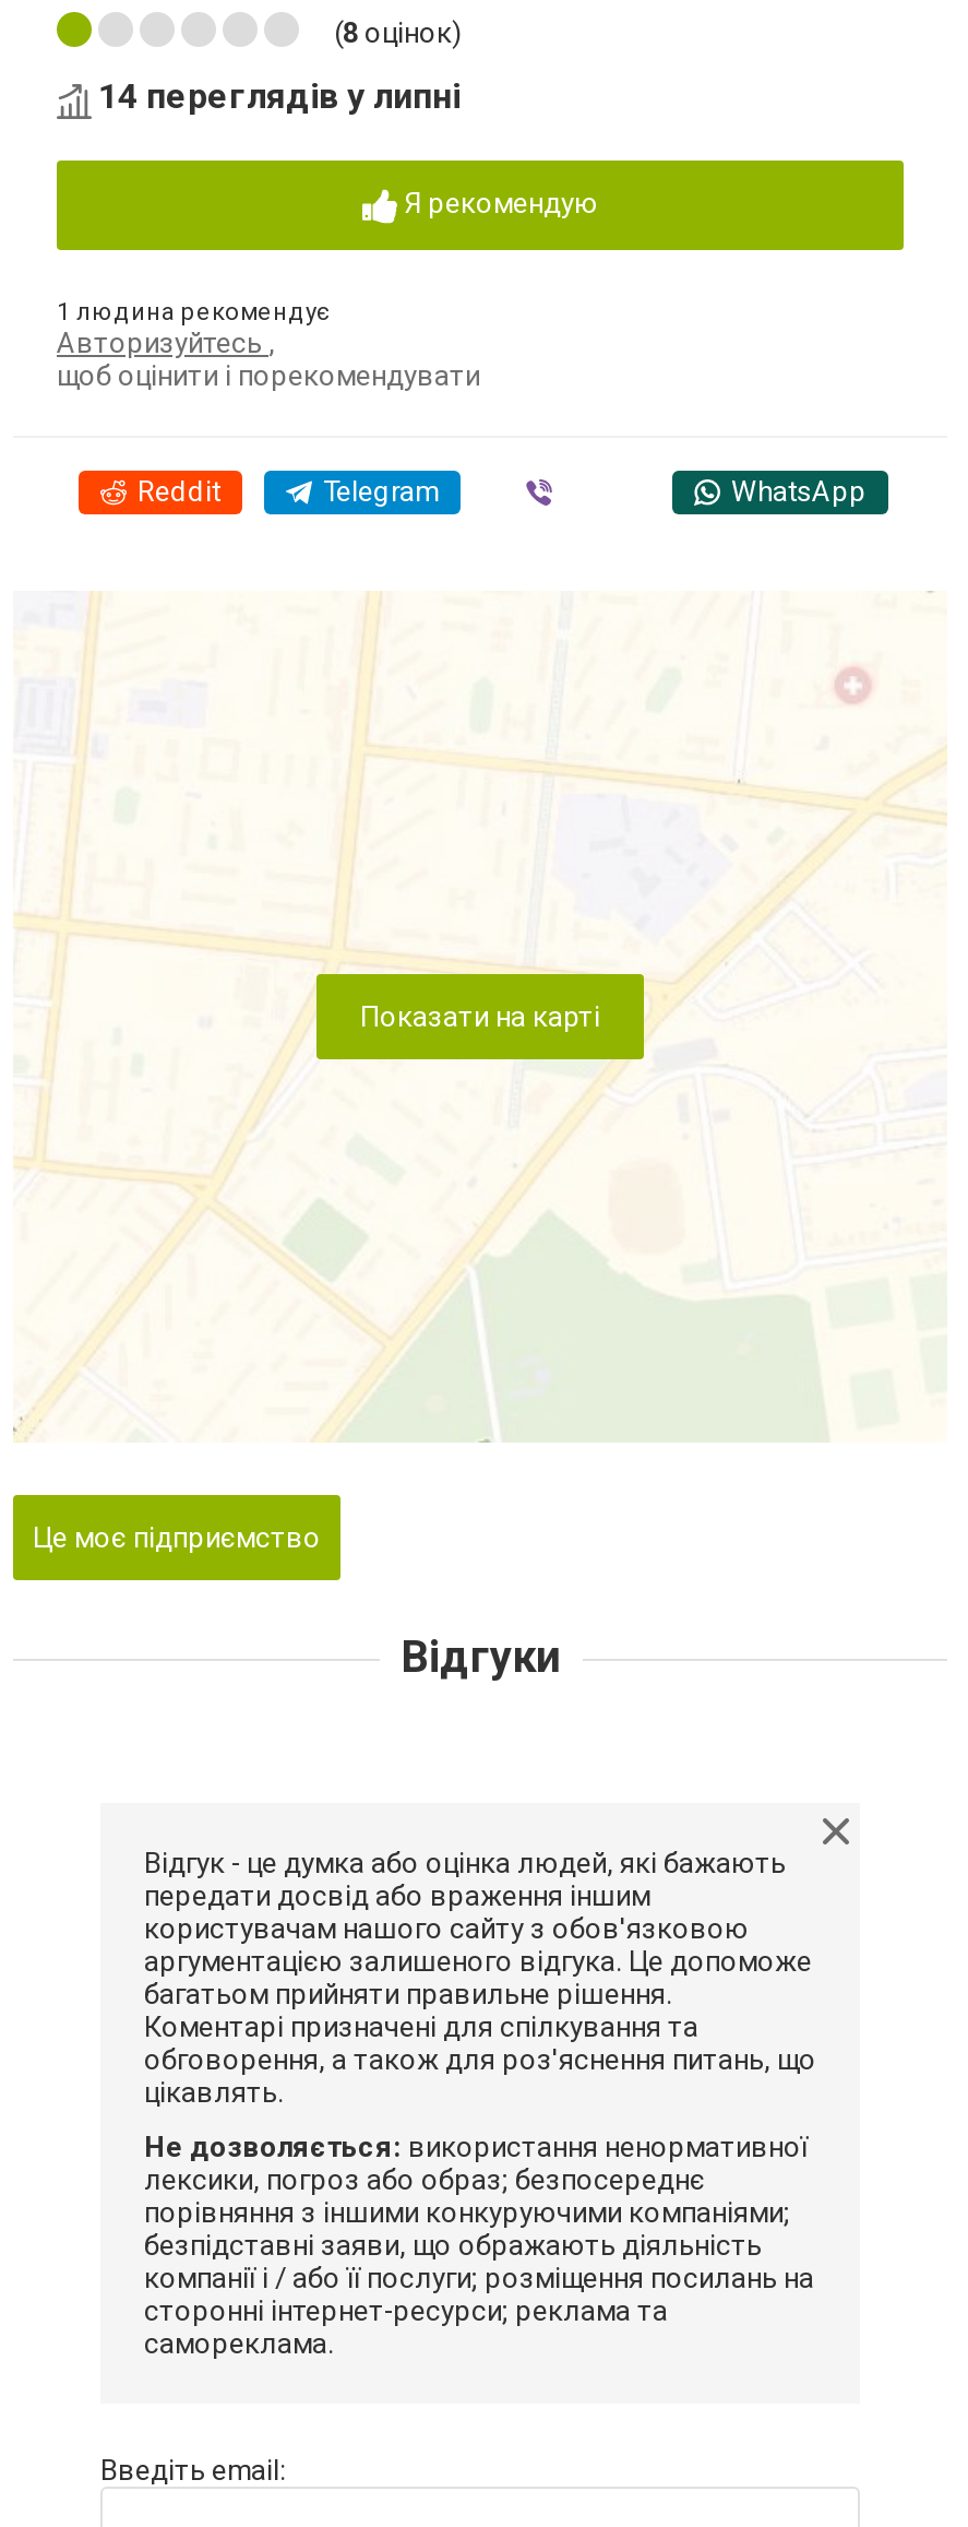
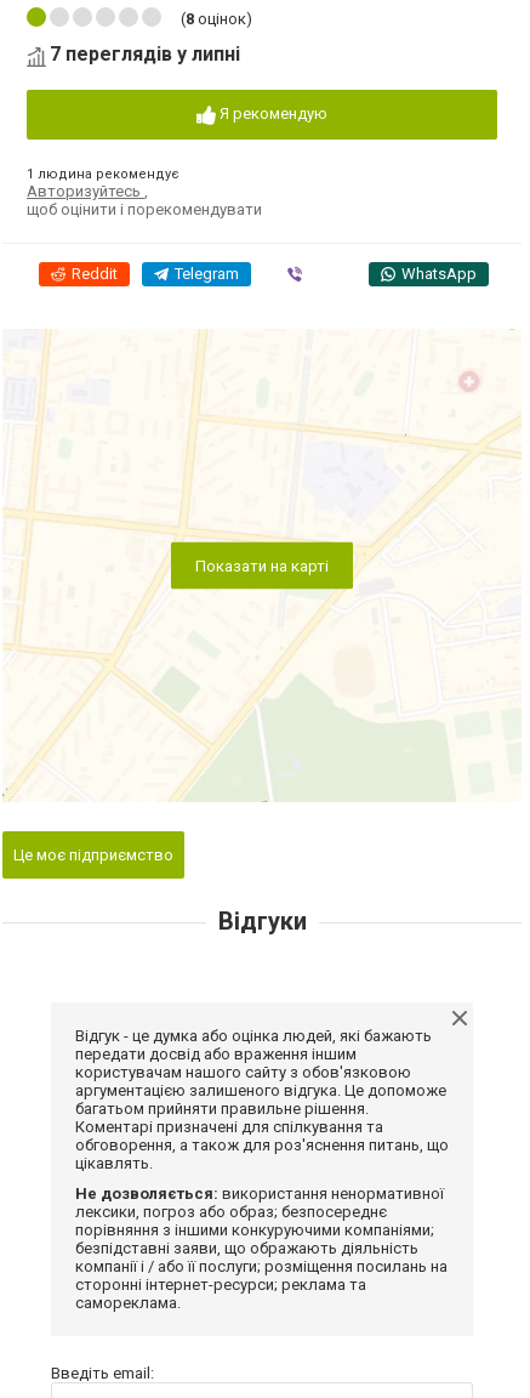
[98,75,461,117] 14 переглядів у липні -> [50,42,240,66] 7 переглядів у липні

